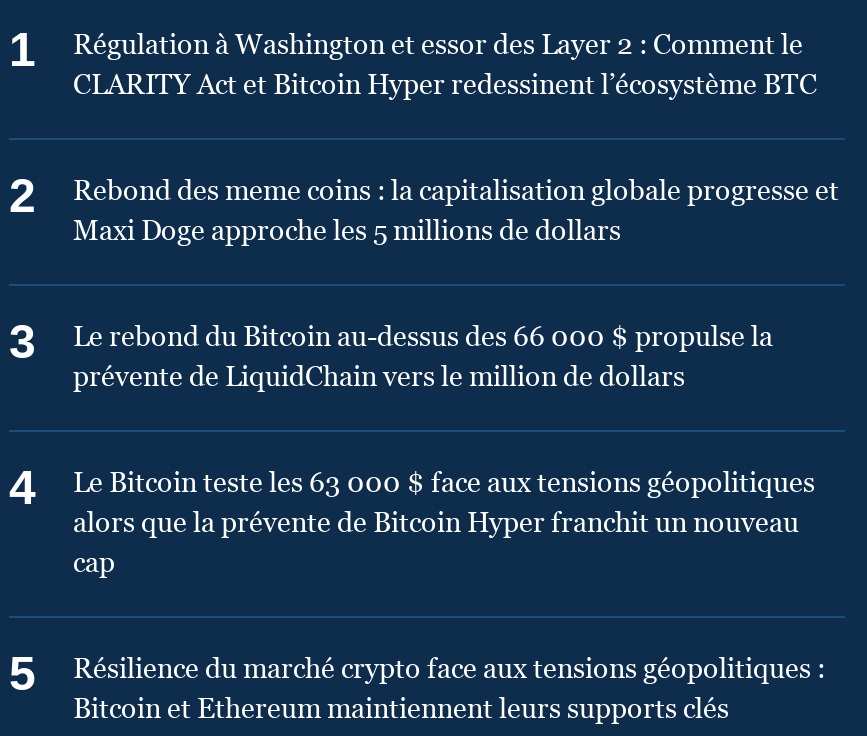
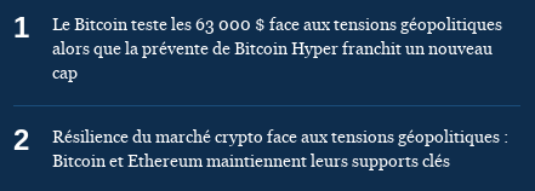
[9,28,839,514] Régulation à Washington et essor des Layer 2 : Comment le | CLARITY Act et Bitcoin Hyper redessinent l’écosystème BTC | 2 | Rebond des meme coins : la capitalisation globale progresse et | Maxi Doge approche les 5 millions de dollars | 3 | Le rebond du Bitcoin au-dessus des 66 000 $ propulse la | prévente de LiquidChain vers le million de dollars | 4 -> none
[9,646,825,700] 5 Résilience du marché crypto face aux tensions géopolitiques : -> [13,123,508,156] 2 Résilience du marché crypto face aux tensions géopolitiques :

